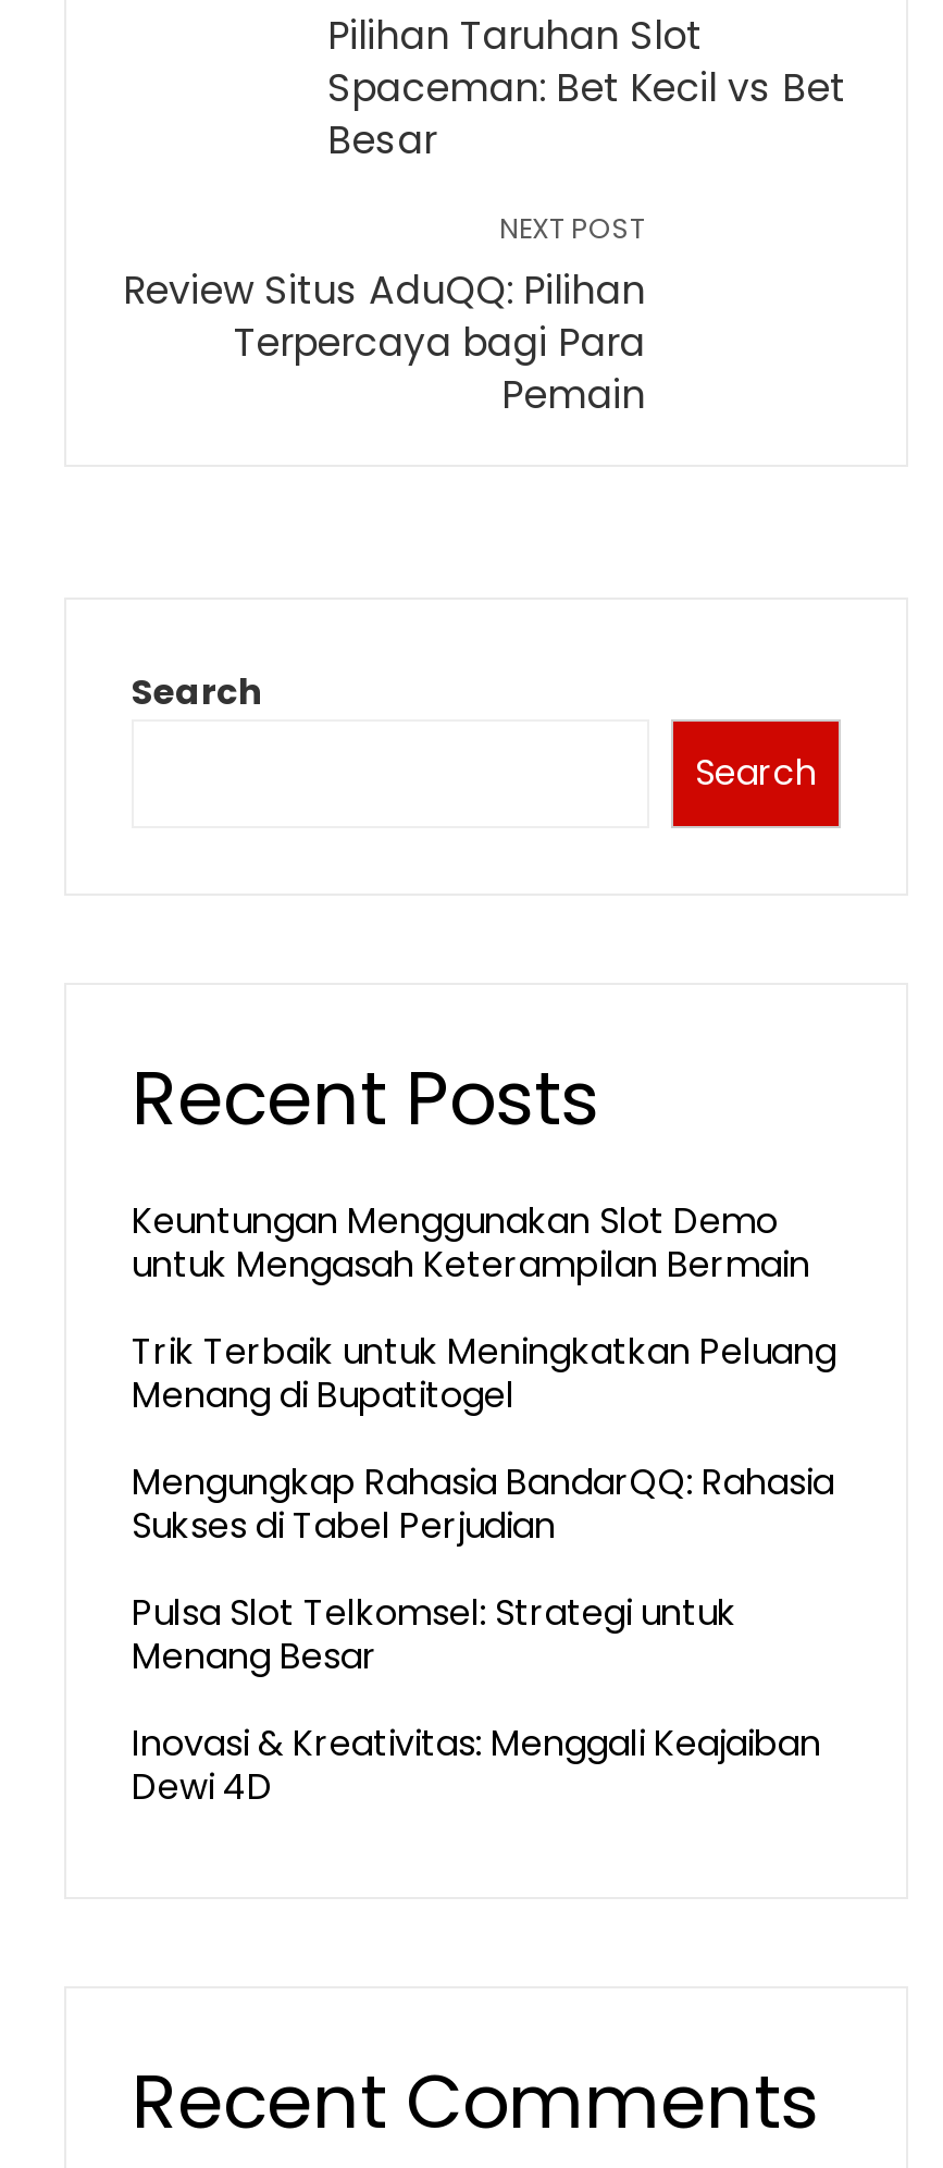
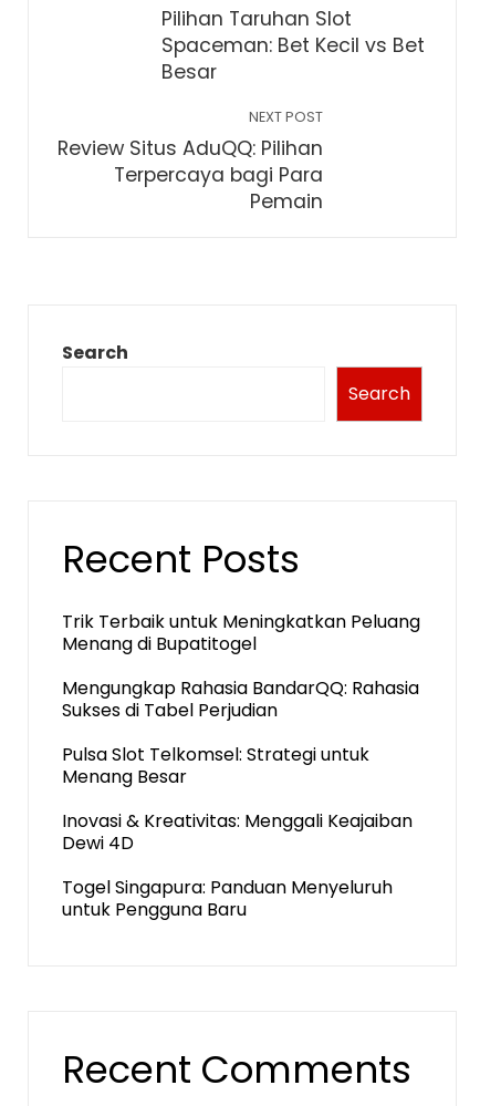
[132,1196,810,1290] Keuntungan Menggunakan Slot Demo | untuk Mengasah Keterampilan Bermain -> none
moved [132,1327,836,1812] -> [62,609,420,856]: Trik Terbaik untuk Meningkatkan Peluang | Menang di Bupatitogel | Mengungkap Rahasia BandarQQ: Rahasia | Sukses di Tabel Perjudian | Pulsa Slot Telkomsel: Strategi untuk | Menang Besar | Inovasi & Kreativitas: Menggali Keajaiban | Dewi 4D
none -> [62,875,393,922] Togel Singapura: Panduan Menyeluruh | untuk Pengguna Baru

